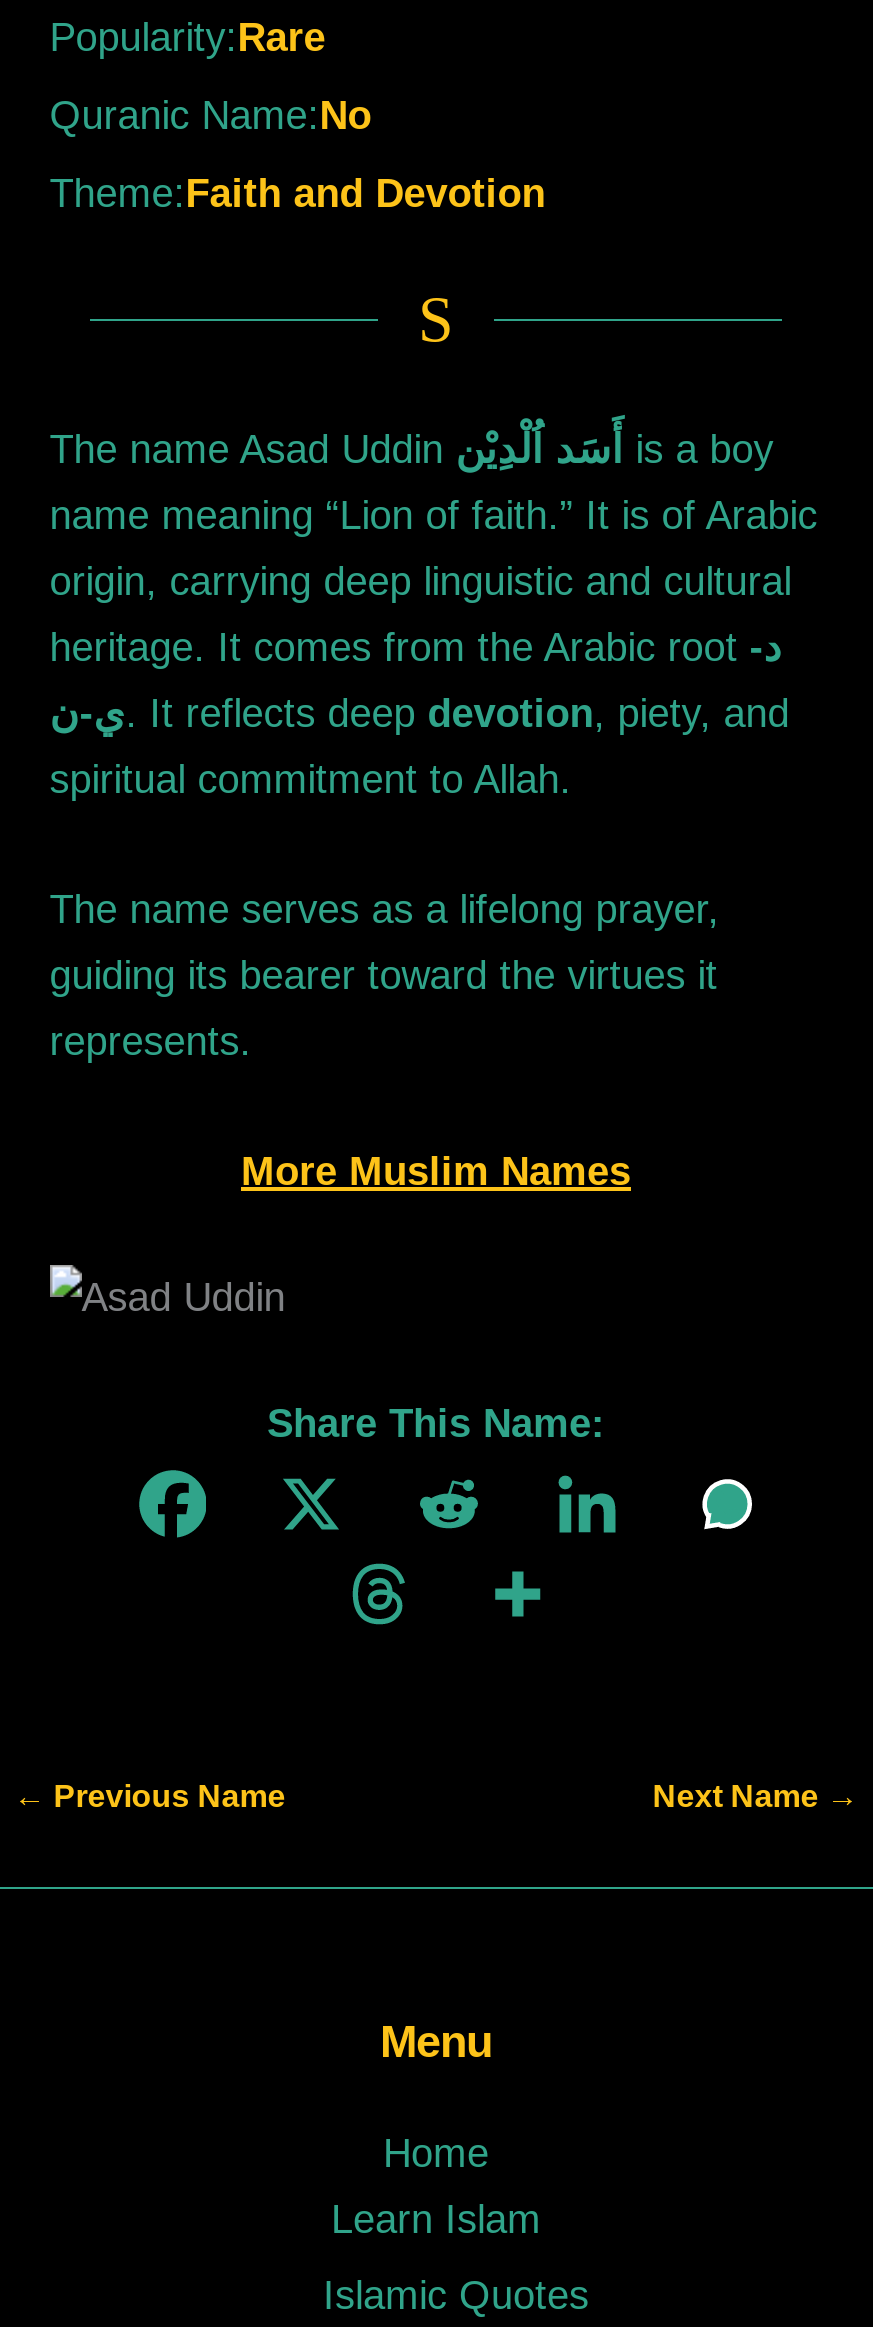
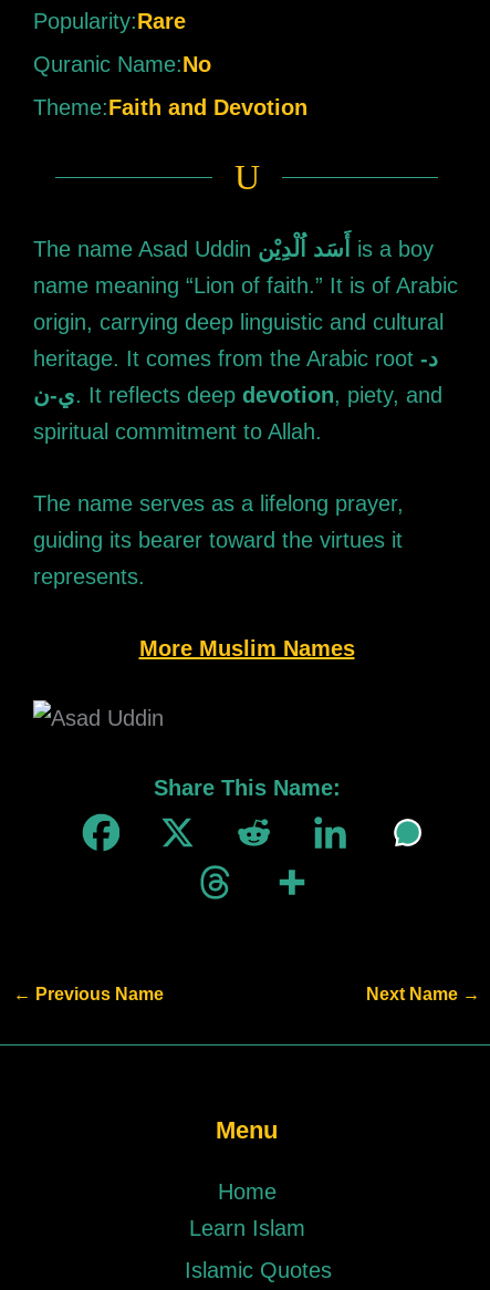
[418,283,454,355] S -> [234,158,259,197] U

